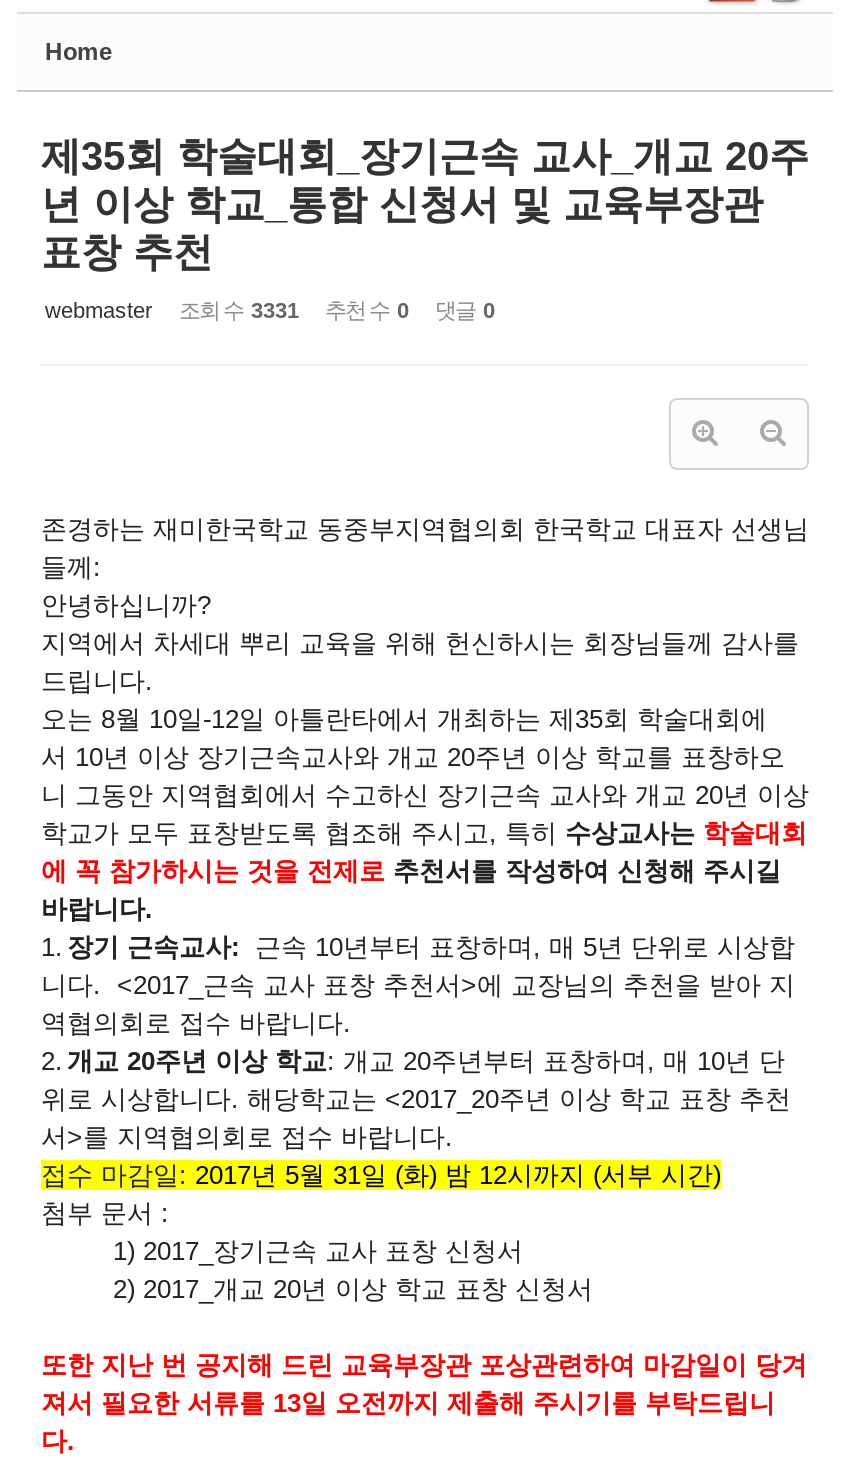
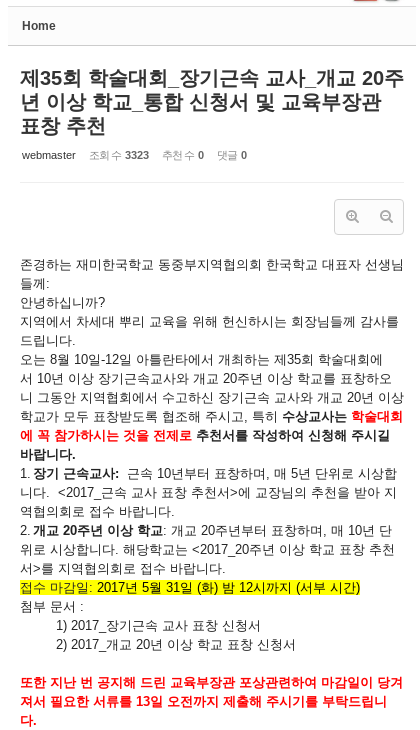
[45,297,495,321] webmaster 조회 수 3331 추천 수 0 댓글 0 -> [22,148,247,160] webmaster 조회 수 3323 추천 수 0 댓글 0

